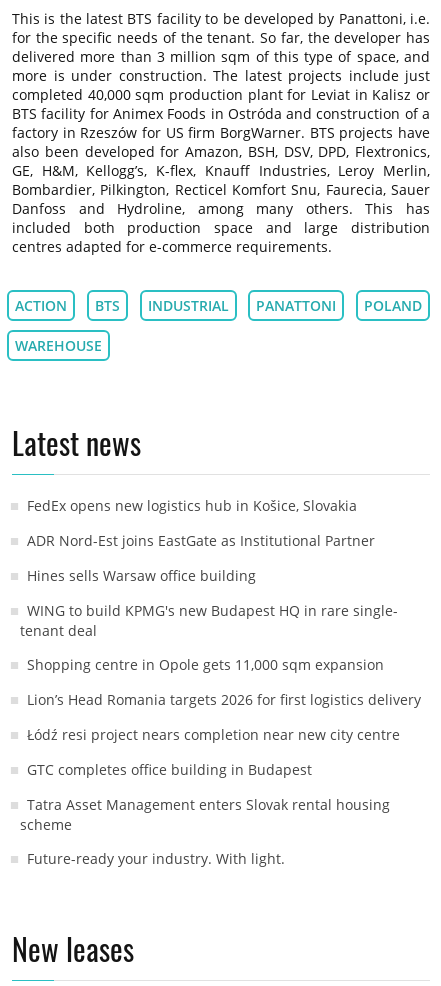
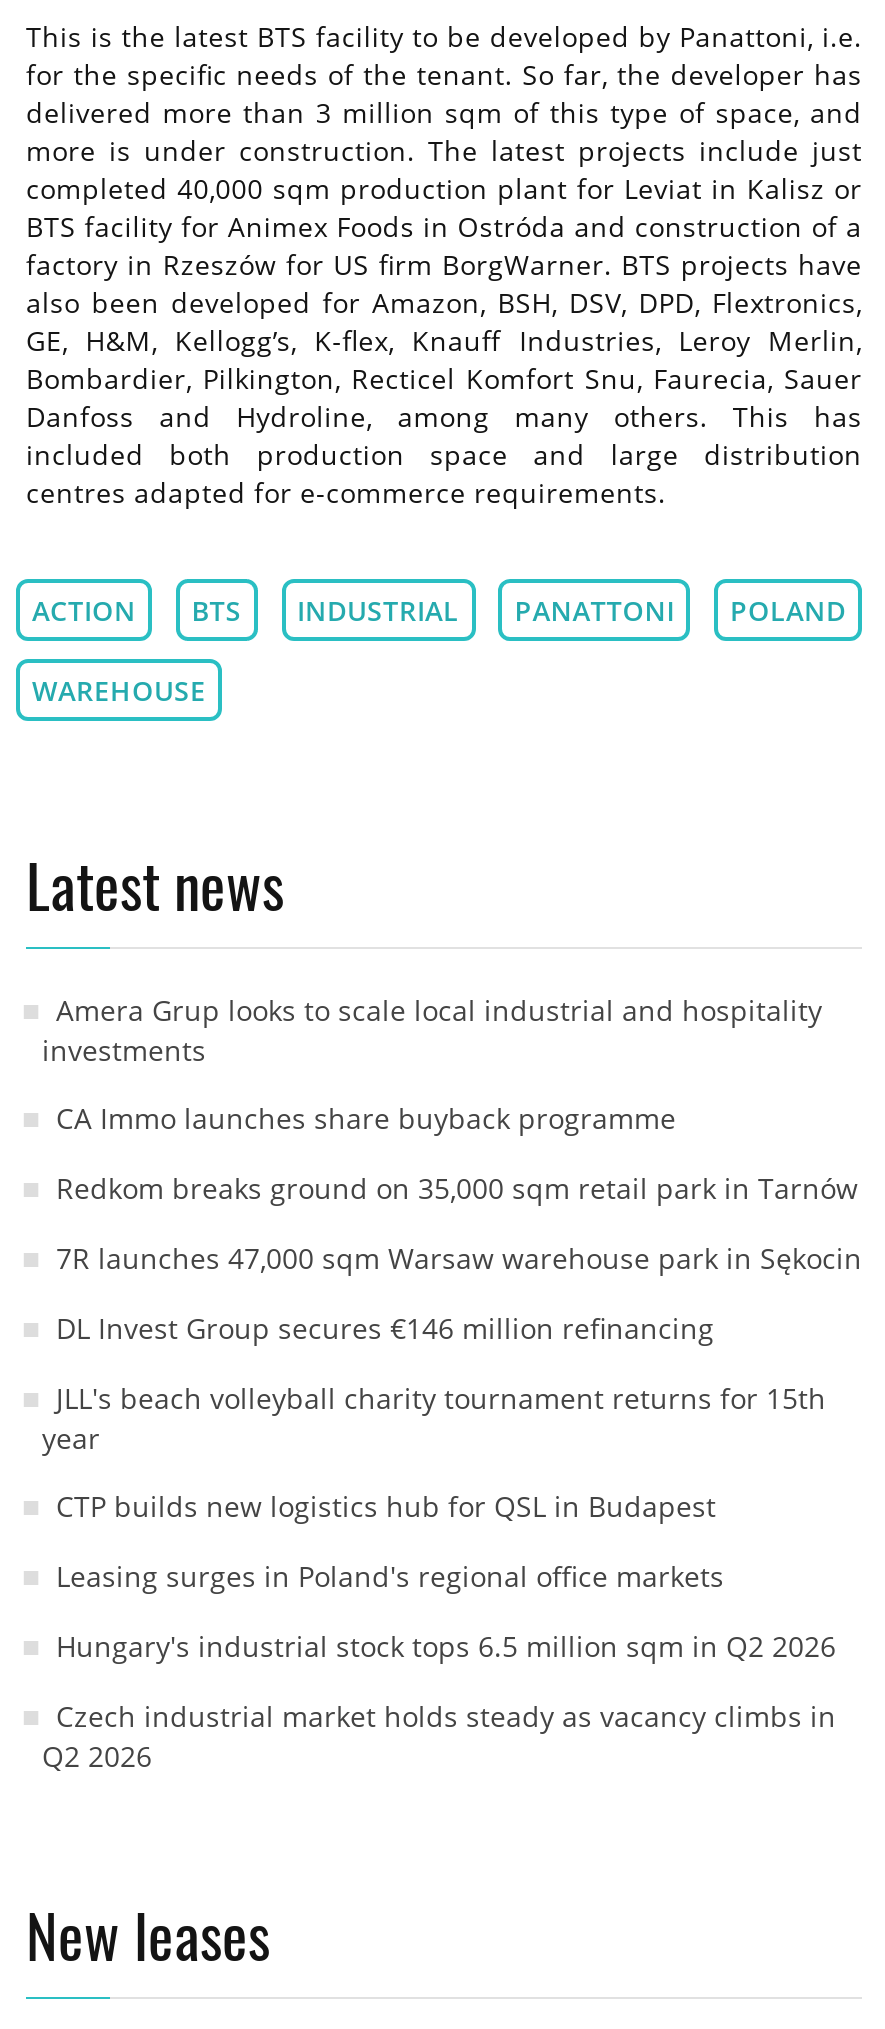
[27,496,357,515] FedEx opens new logistics hub in Košice, Slovakia -> [42,991,822,1069] Amera Grup looks to scale local industrial and hospitality | investments
[27,531,375,550] ADR Nord-Est joins EastGate as Institutional Partner -> [56,1099,676,1137] CA Immo launches share buyback programme
[27,566,256,585] Hines sells Warsaw office building -> [56,1169,858,1207] Redkom breaks ground on 35,000 sqm retail park in Tarnów
[20,601,398,640] WING to build KPMG's new Budapest HQ in rare single- | tenant deal -> [56,1239,862,1277] 7R launches 47,000 sqm Warsaw warehouse park in Sękocin
[27,655,384,674] Shopping centre in Opole gets 11,000 sqm expansion -> [56,1309,714,1347] DL Invest Group secures €146 million refinancing
[27,690,421,709] Lion’s Head Romania targets 2026 for first logistics delivery -> [42,1379,826,1457] JLL's beach volleyball charity tournament returns for 15th | year
[27,725,400,744] Łódź resi project nears completion near new city centre -> [56,1487,716,1525] CTP builds new logistics hub for QSL in Budapest
[27,760,312,779] GTC completes office building in Budapest -> [56,1557,724,1595] Leasing surges in Poland's regional office markets
[20,795,390,834] Tatra Asset Management enters Slovak rental housing | scheme -> [56,1627,836,1665] Hungary's industrial stock tops 6.5 million sqm in Q2 2026
[27,849,285,868] Future-ready your industry. With light. -> [42,1697,836,1775] Czech industrial market holds steady as vacancy climbs in | Q2 2026

